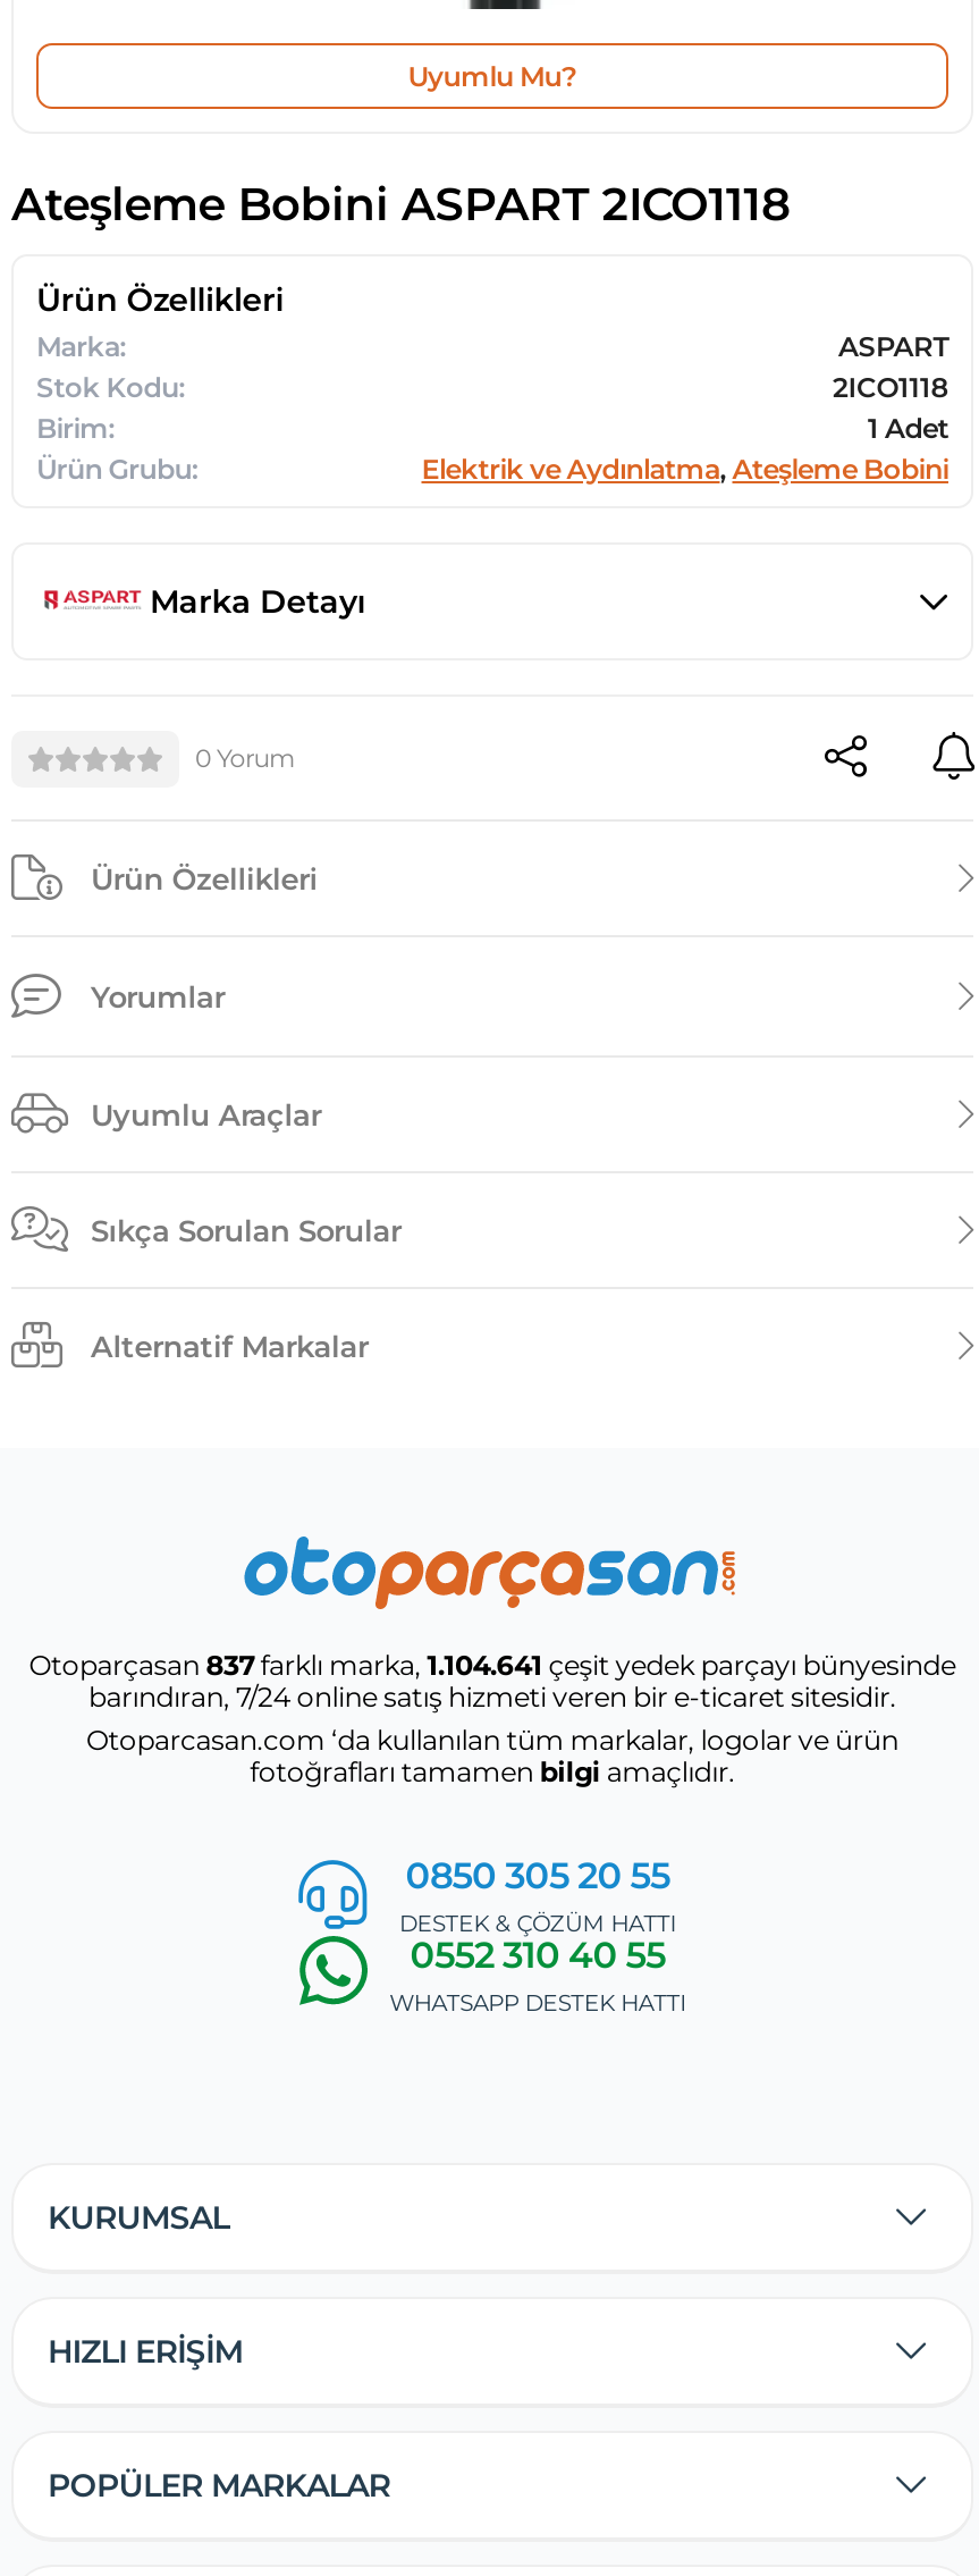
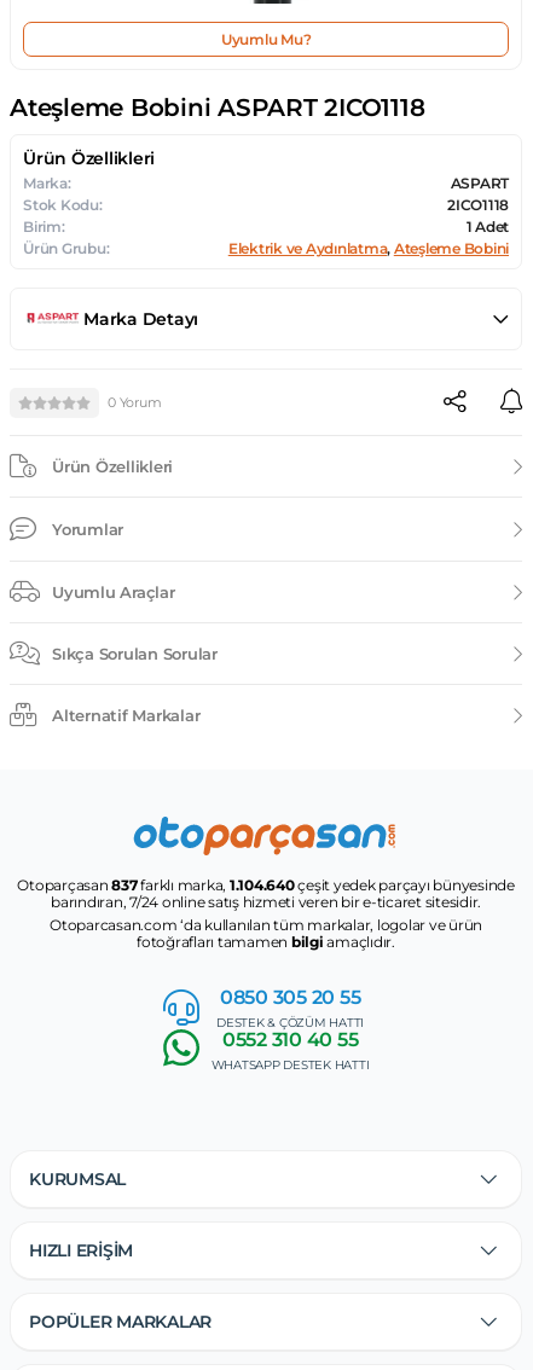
[29,1647,956,1681] Otoparçasan 837farklı marka, 1.104.641 çeşit yedek parçayı bünyesinde -> [17,876,515,894] Otoparçasan 837farklı marka, 1.104.640 çeşit yedek parçayı bünyesinde

